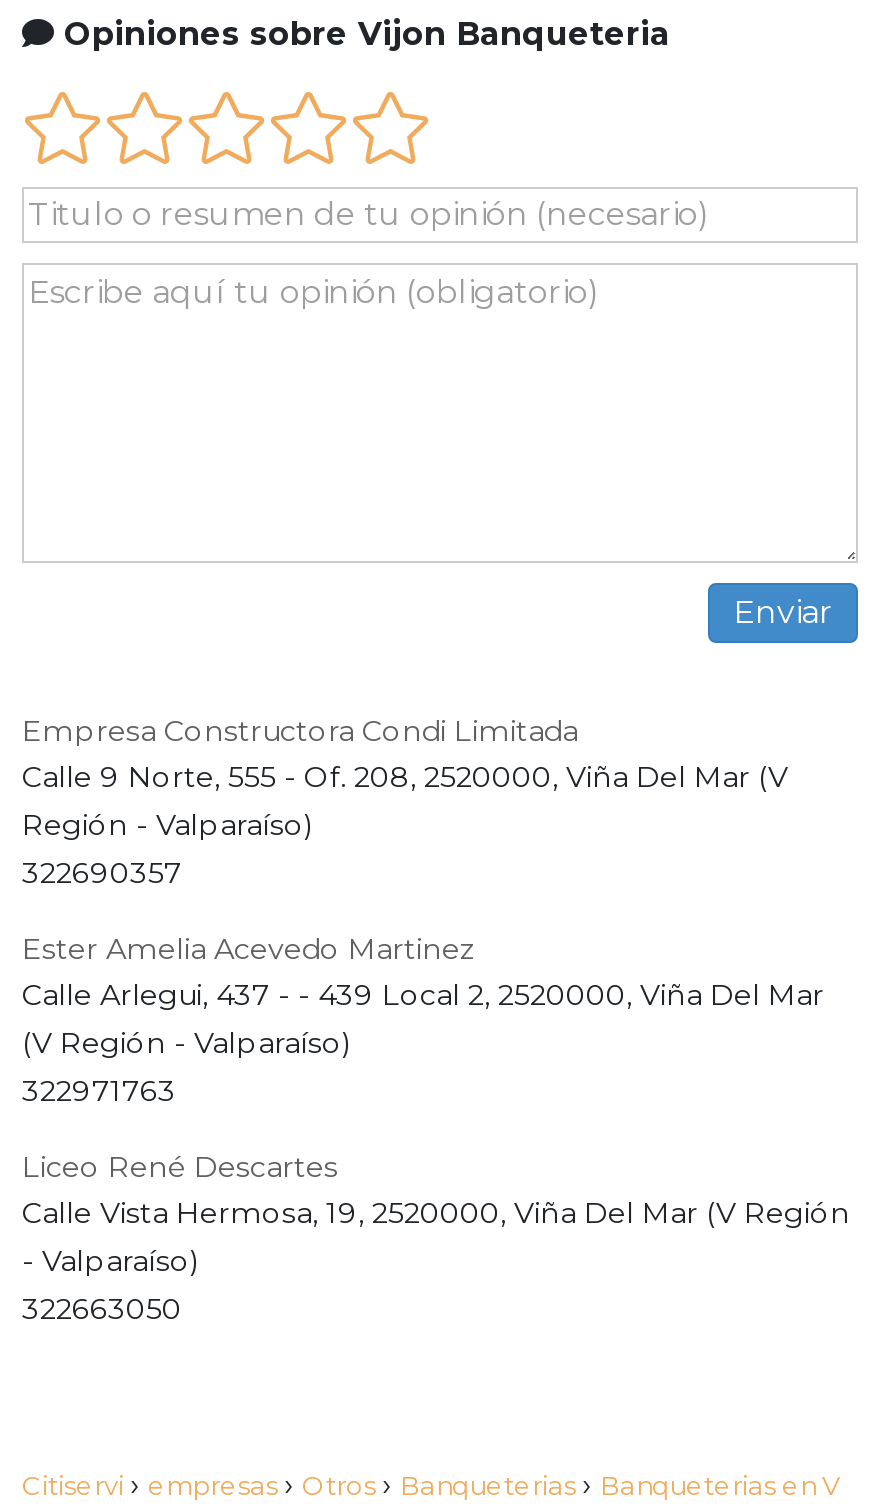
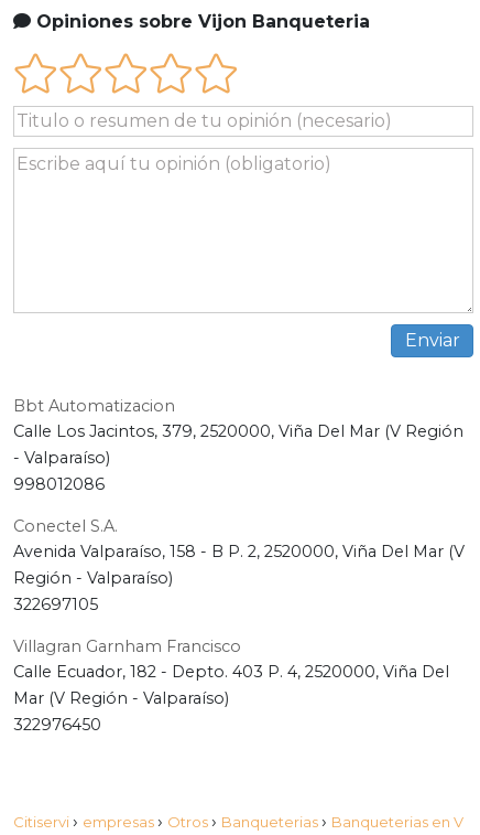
[22,714,850,1232] Empresa Constructora Condi Limitada | Calle 9 Norte, 555 - Of. 208, 2520000, Viña Del Mar (V | 322690357 | Ester Amelia Acevedo Martinez | Calle Arlegui, 437 - - 439 Local 2, 2520000, Viña Del Mar | (V Región - Valparaíso) | 322971763 | Liceo René Descartes | Calle Vista Hermosa, 19, 2520000, Viña Del Mar (V Región -> [13,396,463,442] Bbt Automatizacion | Calle Los Jacintos, 379, 2520000, Viña Del Mar (V Región
moved [22,808,312,844] -> [13,569,173,588]: Región - Valparaíso)
moved [22,1244,198,1280] -> [13,448,110,468]: - Valparaíso)
[22,1292,182,1328] 322663050 -> [13,475,465,735] 998012086 | Conectel S.A. | Avenida Valparaíso, 158 - B P. 2, 2520000, Viña Del Mar (V | 322697105 | Villagran Garnham Francisco | Calle Ecuador, 182 - Depto. 403 P. 4, 2520000, Viña Del | Mar (V Región - Valparaíso) | 322976450

